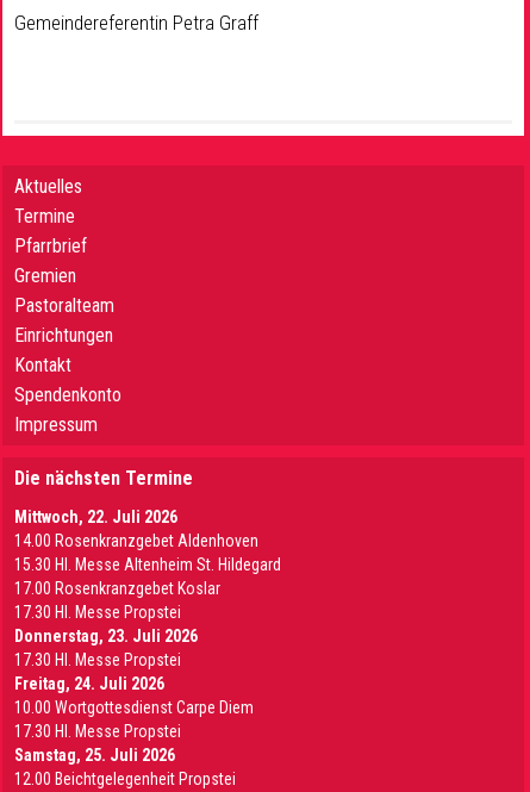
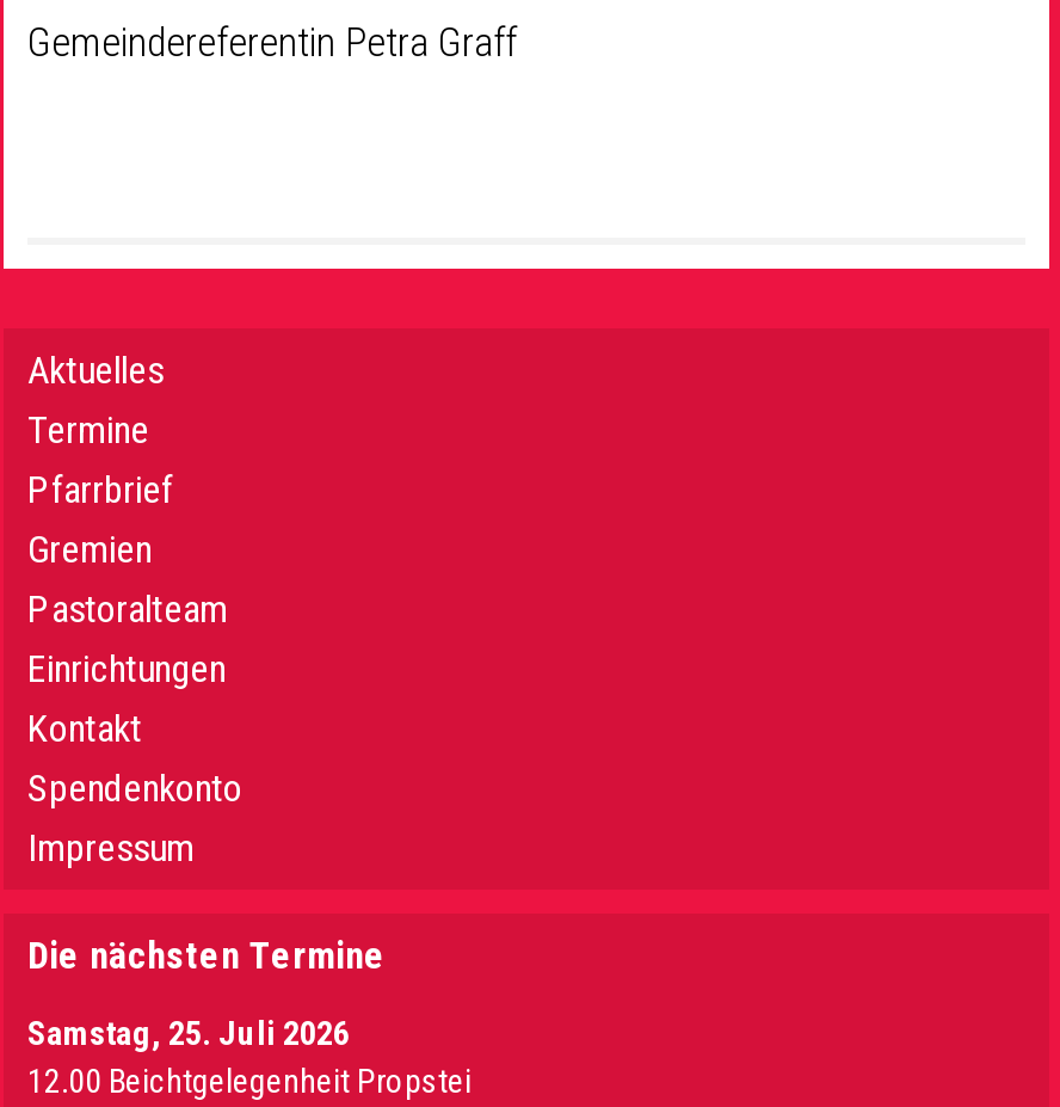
[14,507,281,741] Mittwoch, 22. Juli 2026 | 14.00 Rosenkranzgebet Aldenhoven | 15.30 Hl. Messe Altenheim St. Hildegard | 17.00 Rosenkranzgebet Koslar | 17.30 Hl. Messe Propstei | Donnerstag, 23. Juli 2026 | 17.30 Hl. Messe Propstei | Freitag, 24. Juli 2026 | 10.00 Wortgottesdienst Carpe Diem | 17.30 Hl. Messe Propstei -> none

